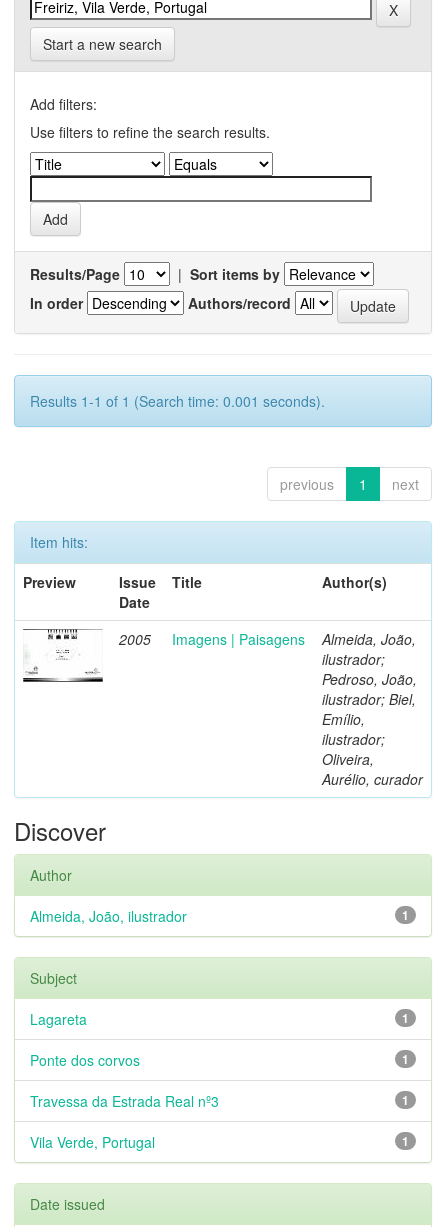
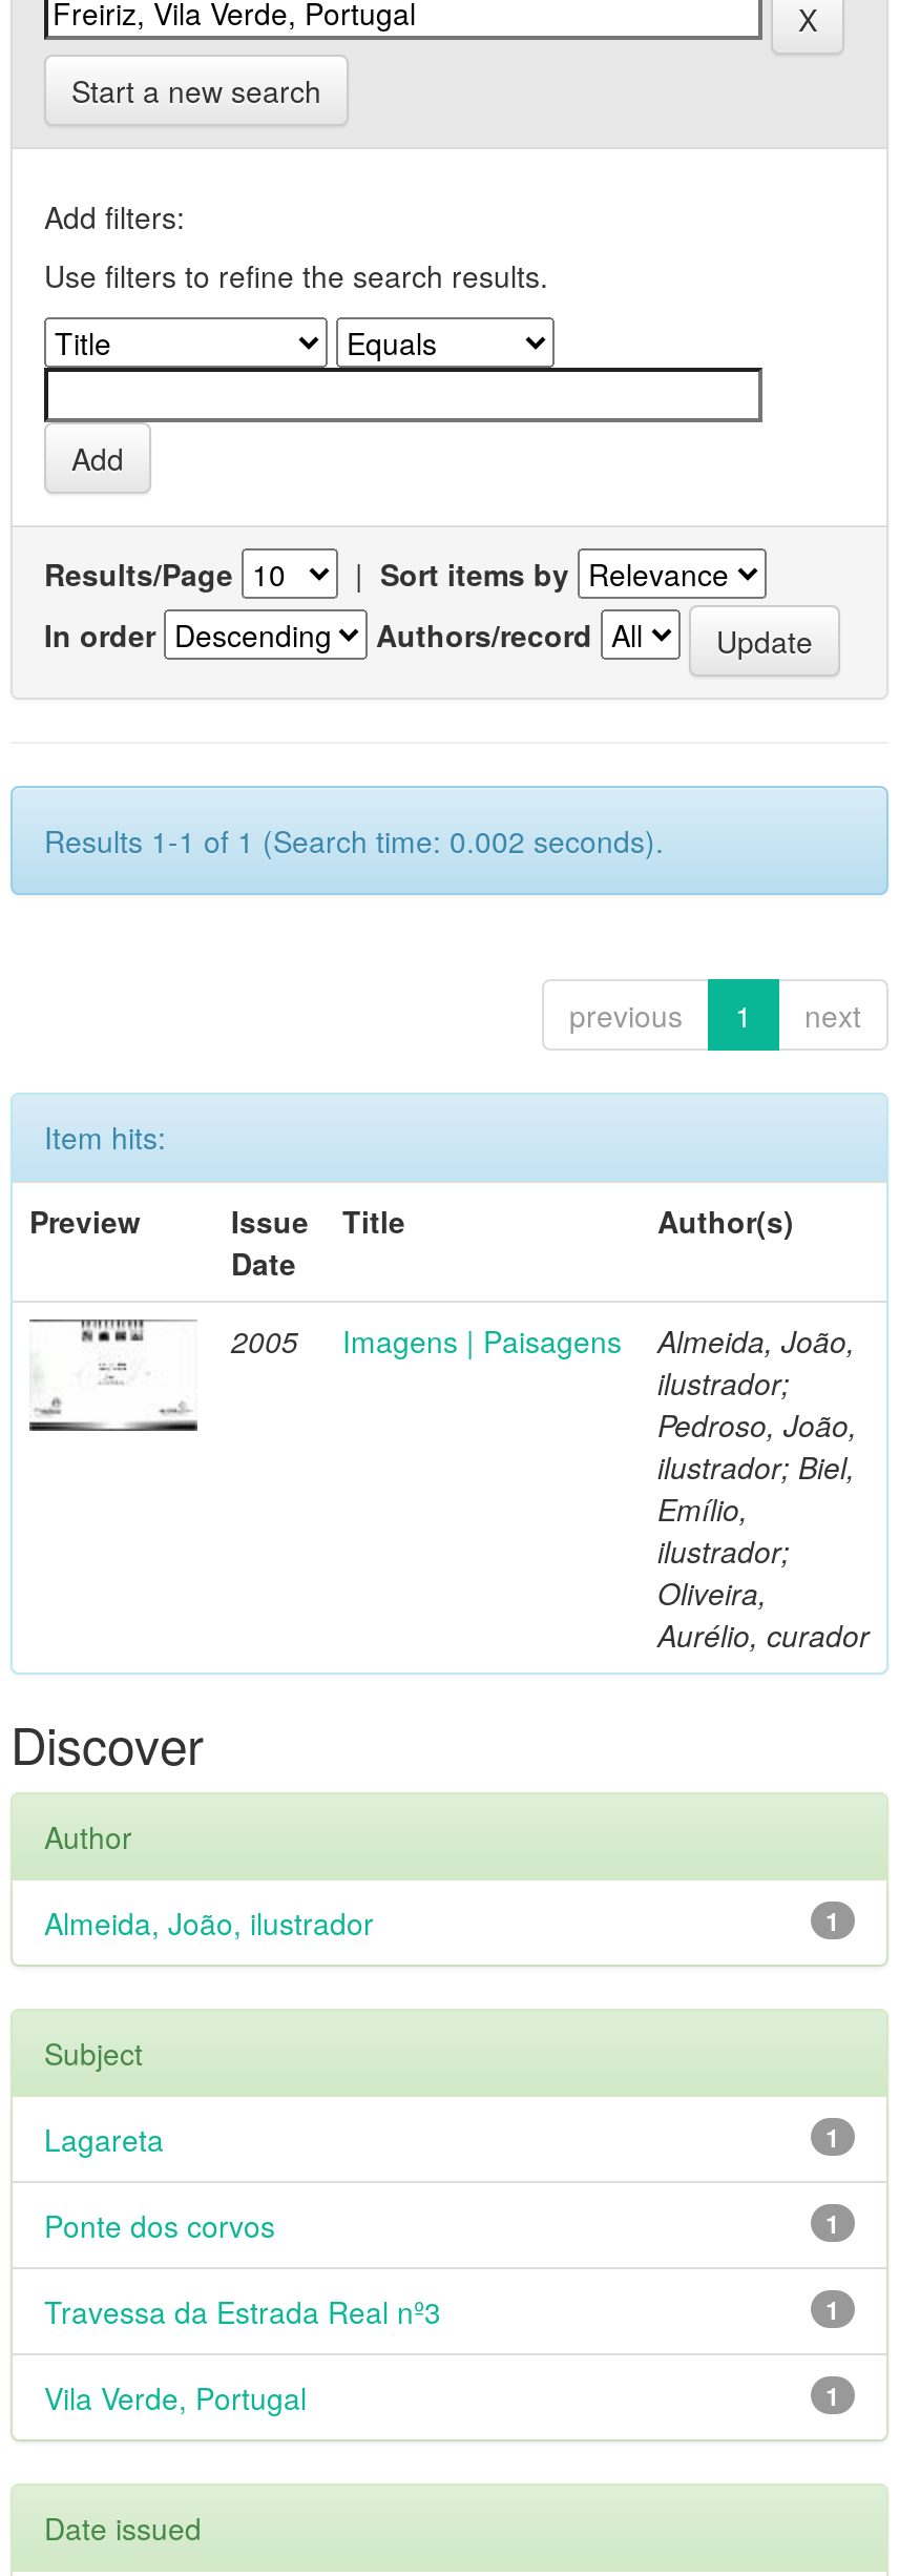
[30,391,325,411] Results 1-1 of 1 (Search time: 0.001 seconds). -> [44,819,664,861] Results 1-1 of 1 (Search time: 0.002 seconds).

